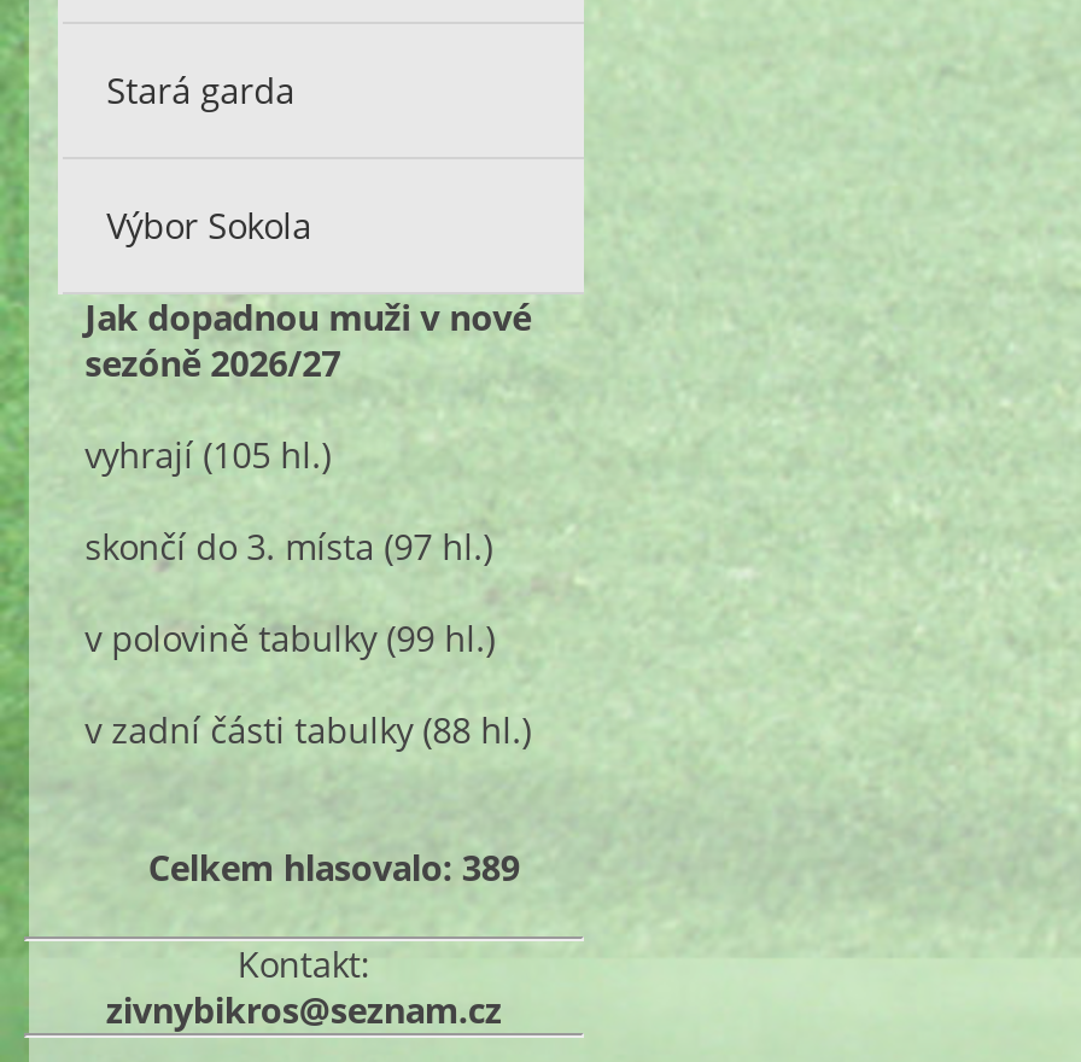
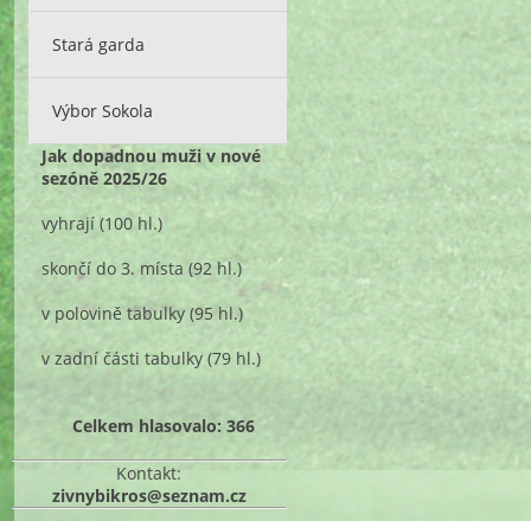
[85,340,340,386] sezóně 2026/27 -> [42,167,167,189] sezóně 2025/26
[85,432,331,478] vyhrají (105 hl.) -> [42,212,163,234] vyhrají (100 hl.)
[85,524,492,569] skončí do 3. místa (97 hl.) -> [42,257,242,279] skončí do 3. místa (92 hl.)
[85,615,495,661] v polovině tabulky (99 hl.) -> [42,302,243,324] v polovině tabulky (95 hl.)
[85,707,531,753] v zadní části tabulky (88 hl.) -> [42,347,261,369] v zadní části tabulky (79 hl.)
[148,845,520,890] Celkem hlasovalo: 389 -> [73,414,255,437] Celkem hlasovalo: 366

